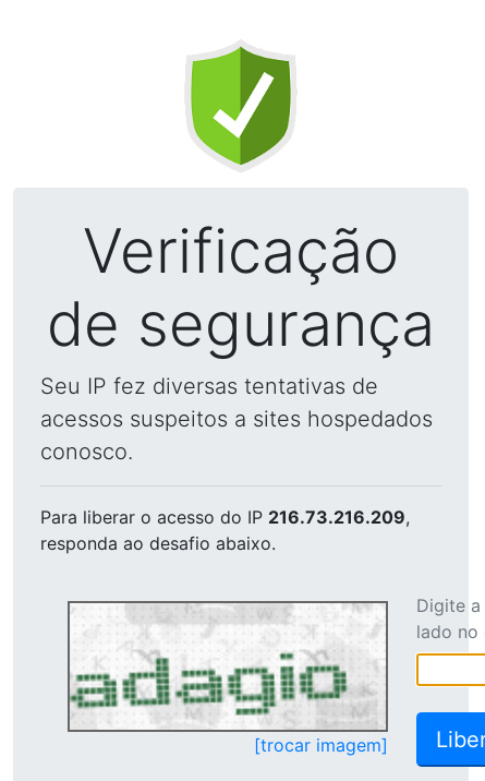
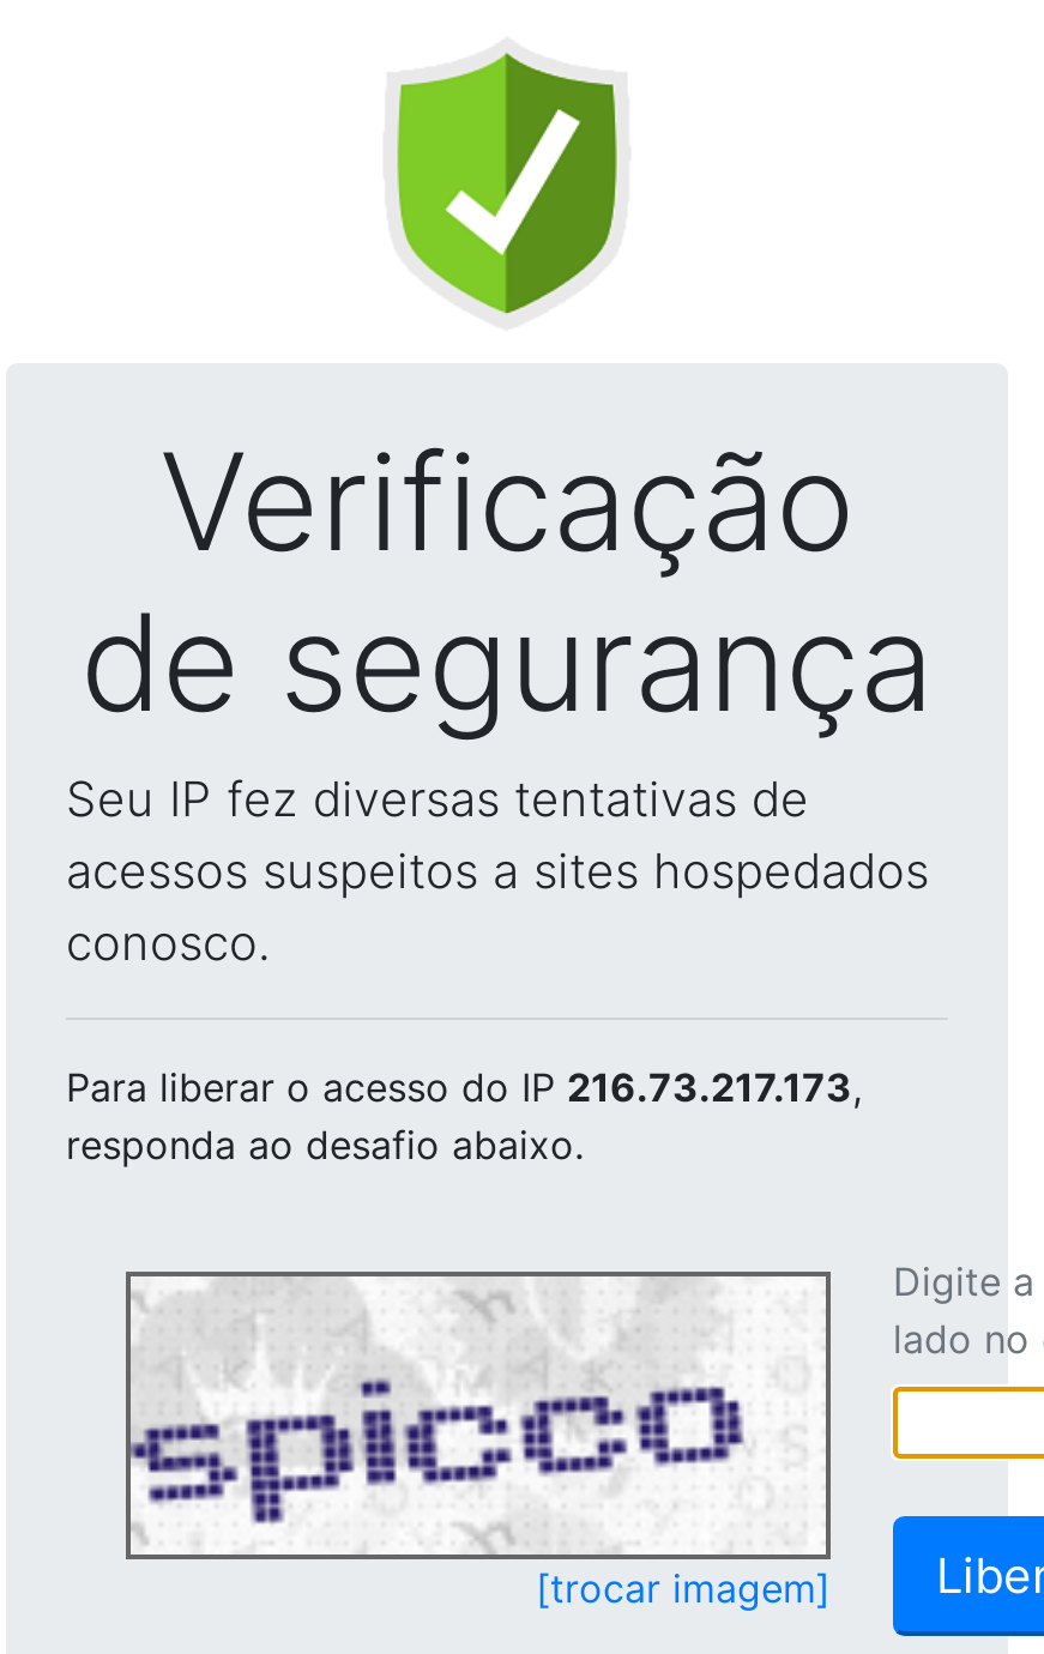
[40,506,410,528] Para liberar o acesso do IP 216.73.216.209, -> [66,1063,862,1111] Para liberar o acesso do IP 216.73.217.173,
[69,605,376,729] [image] -> [128,1281,814,1552] [image]

